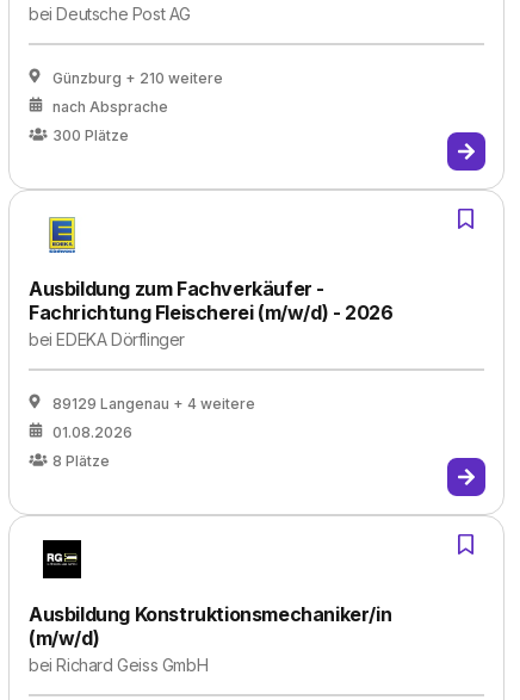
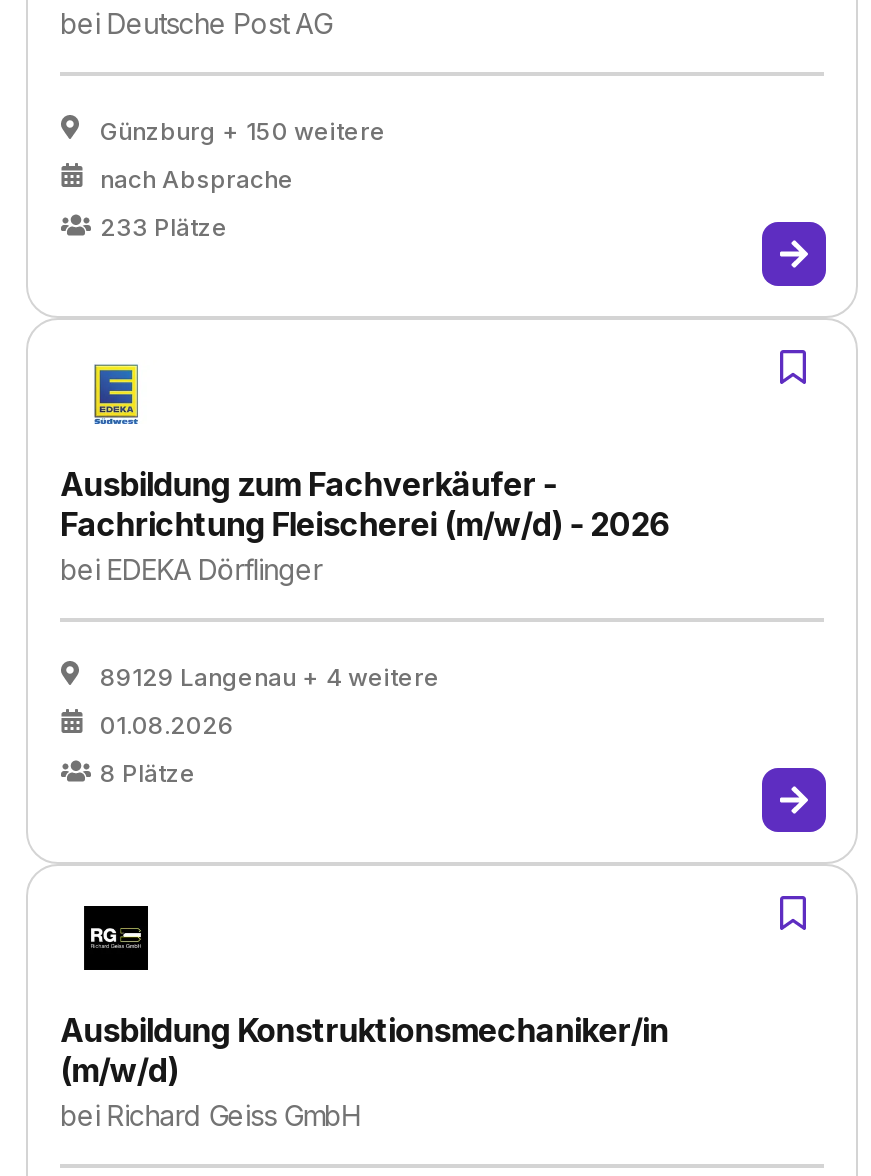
[52,69,223,87] Günzburg + 210 weitere -> [100,116,386,146] Günzburg + 150 weitere
[52,126,129,144] 300 Plätze -> [100,212,228,242] 233 Plätze

